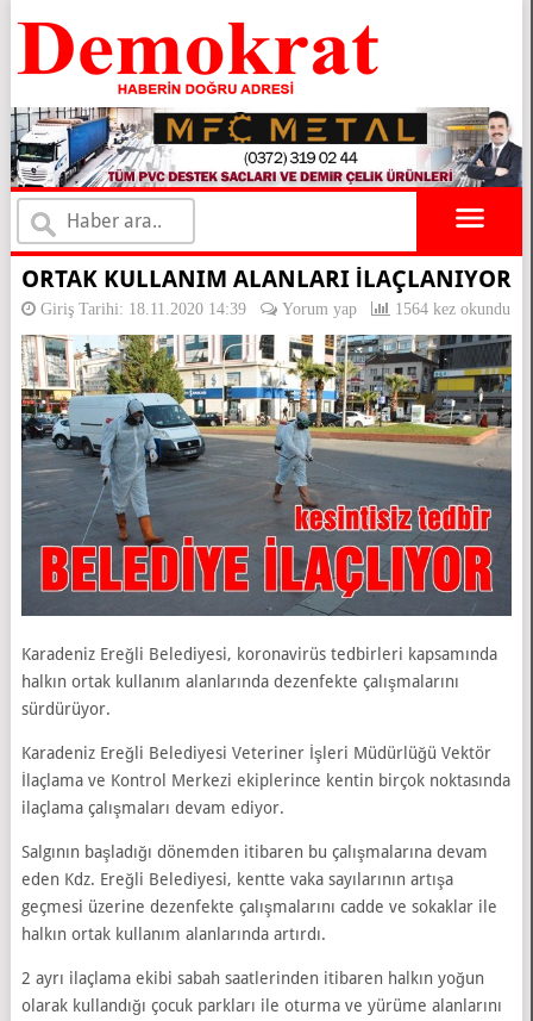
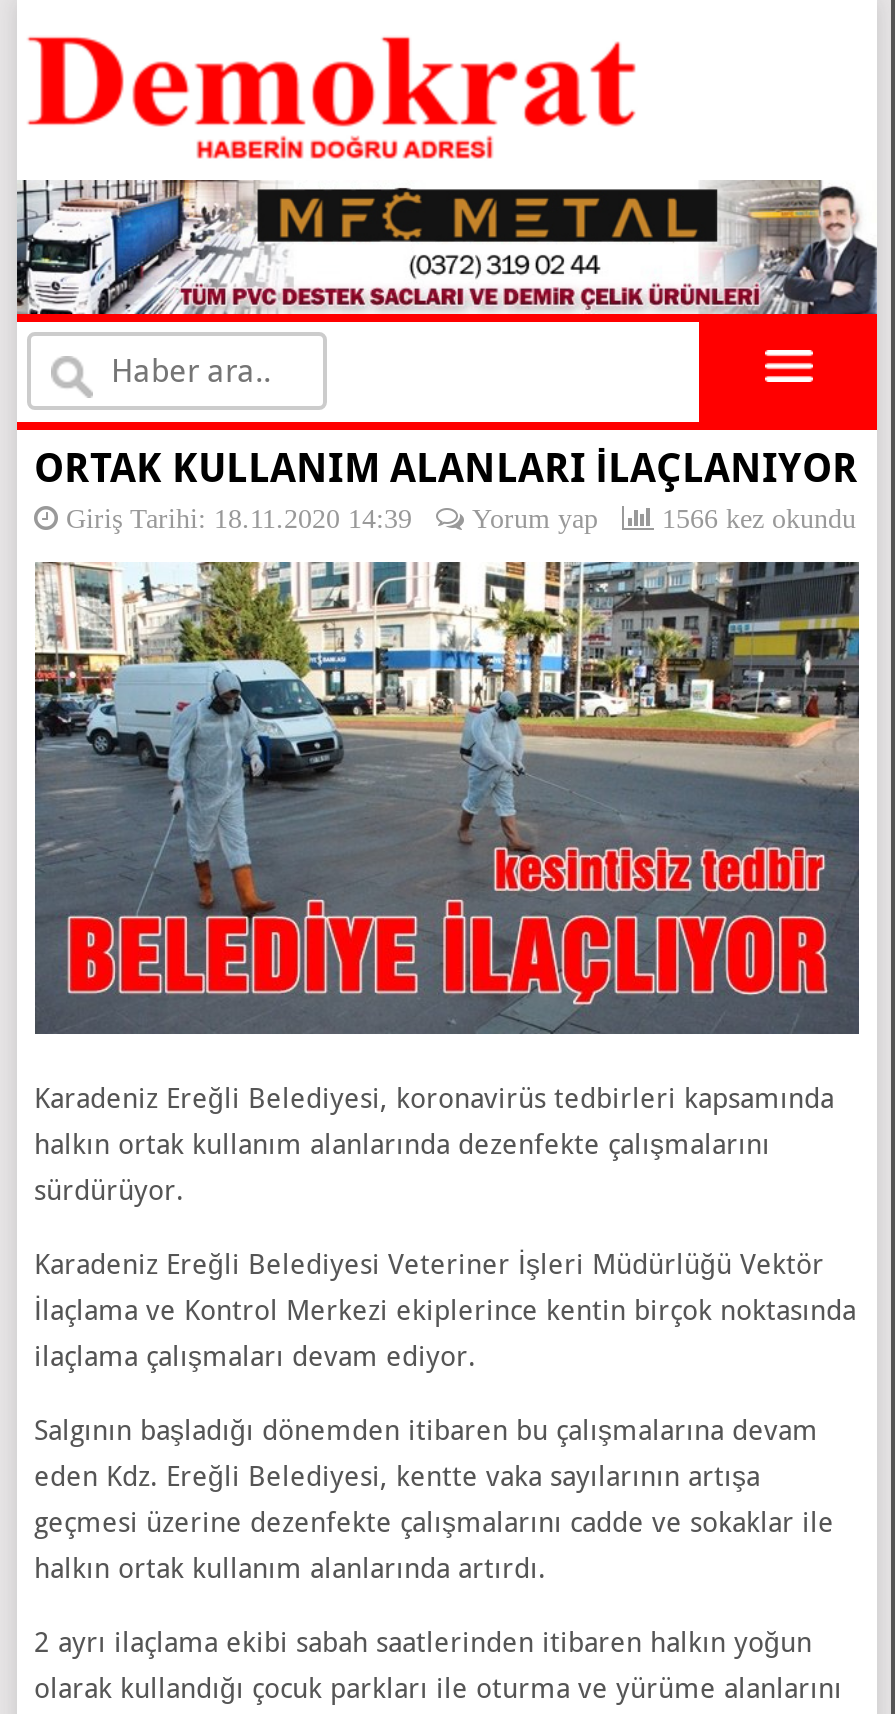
[281,300,510,317] Yorum yap 1564 kez okundu -> [472,504,856,532] Yorum yap 1566 kez okundu

